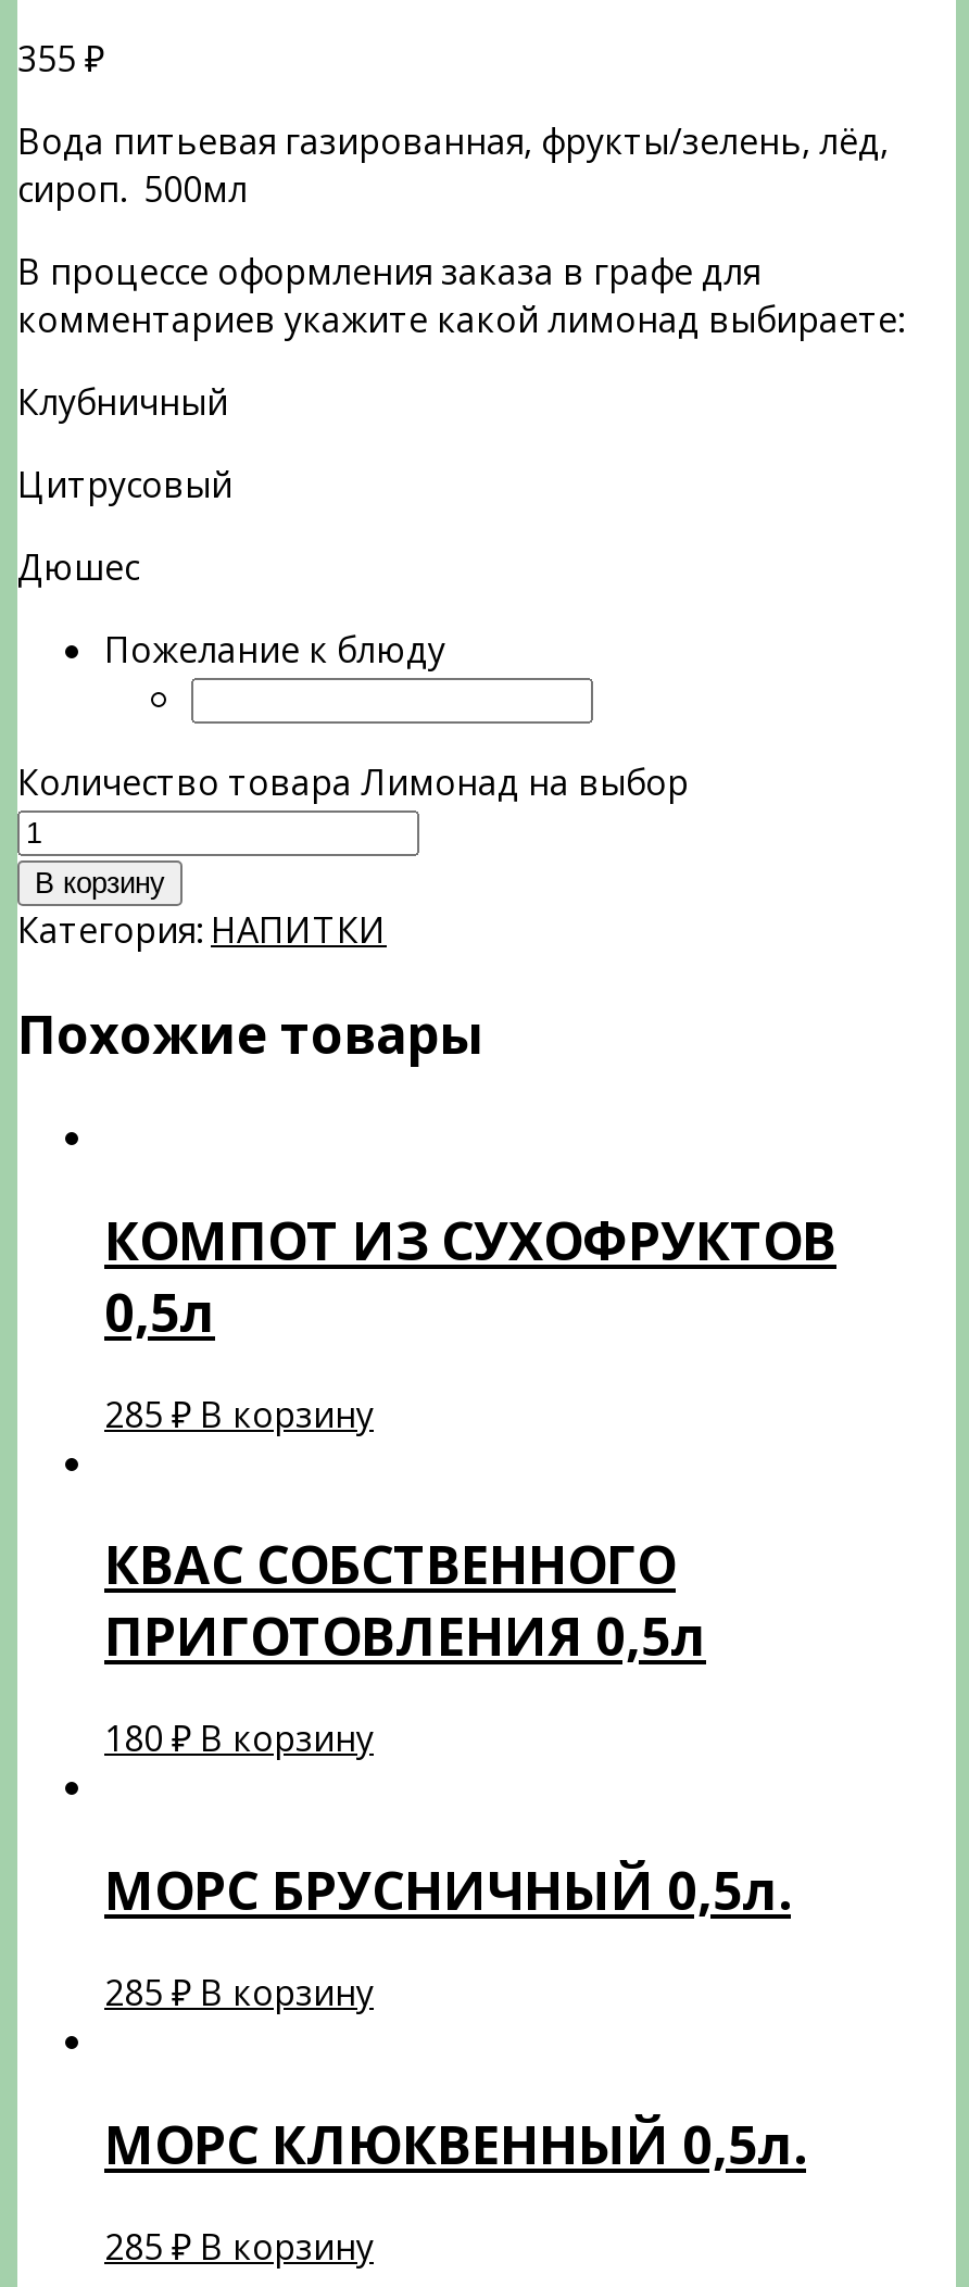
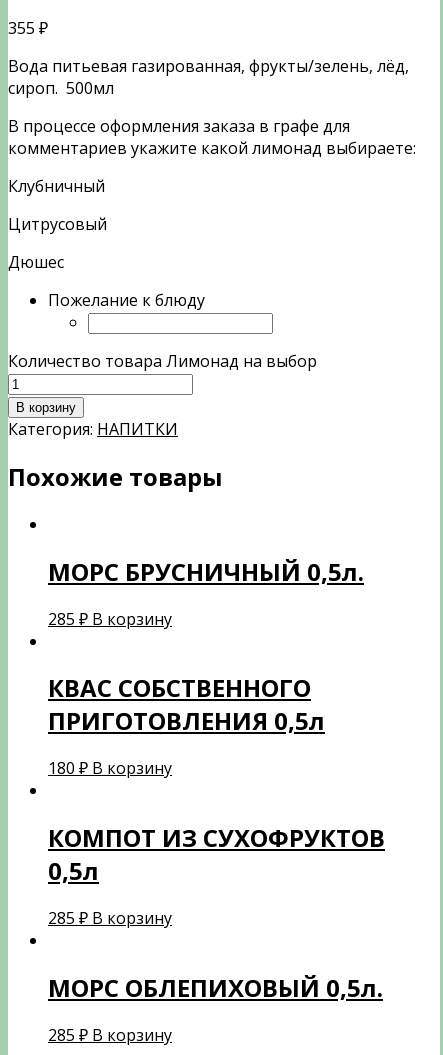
moved [104,1203,836,1346] -> [48,821,385,887]: КОМПОТ ИЗ СУХОФРУКТОВ | 0,5л
moved [104,1390,706,1763] -> [48,607,325,779]: 285 ₽ В корзину | КВАС СОБСТВЕННОГО | ПРИГОТОВЛЕНИЯ 0,5л | 180 ₽ В корзину
moved [104,1854,791,1926] -> [48,555,364,588]: МОРС БРУСНИЧНЫЙ 0,5л.
[104,2108,806,2179] МОРС КЛЮКВЕННЫЙ 0,5л. -> [48,971,383,1004] МОРС ОБЛЕПИХОВЫЙ 0,5л.

